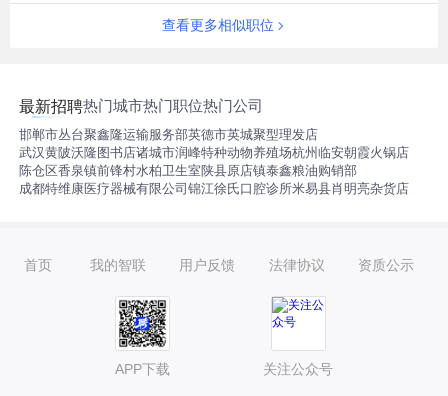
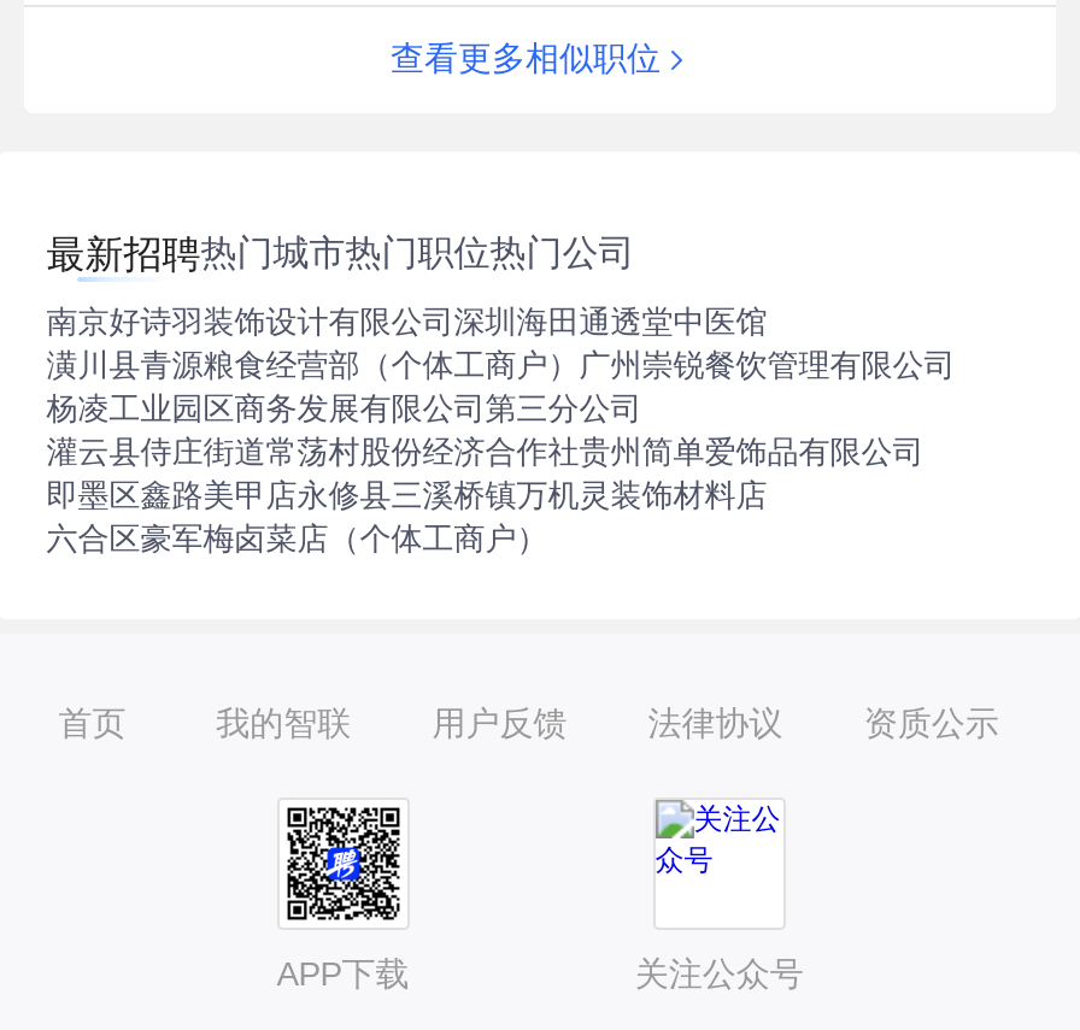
[19,127,409,196] 邯郸市丛台聚鑫隆运输服务部英德市英城聚型理发店 | 武汉黄陂沃隆图书店诸城市润峰特种动物养殖场杭州临安朝霞火锅店 | 陈仓区香泉镇前锋村水柏卫生室陕县原店镇泰鑫粮油购销部 | 成都特维康医疗器械有限公司锦江徐氏口腔诊所米易县肖明亮杂货店 -> [46,305,955,558] 南京好诗羽装饰设计有限公司深圳海田通透堂中医馆 | 潢川县青源粮食经营部（个体工商户）广州崇锐餐饮管理有限公司 | 杨凌工业园区商务发展有限公司第三分公司 | 灌云县侍庄街道常荡村股份经济合作社贵州简单爱饰品有限公司 | 即墨区鑫路美甲店永修县三溪桥镇万机灵装饰材料店 | 六合区豪军梅卤菜店（个体工商户）

